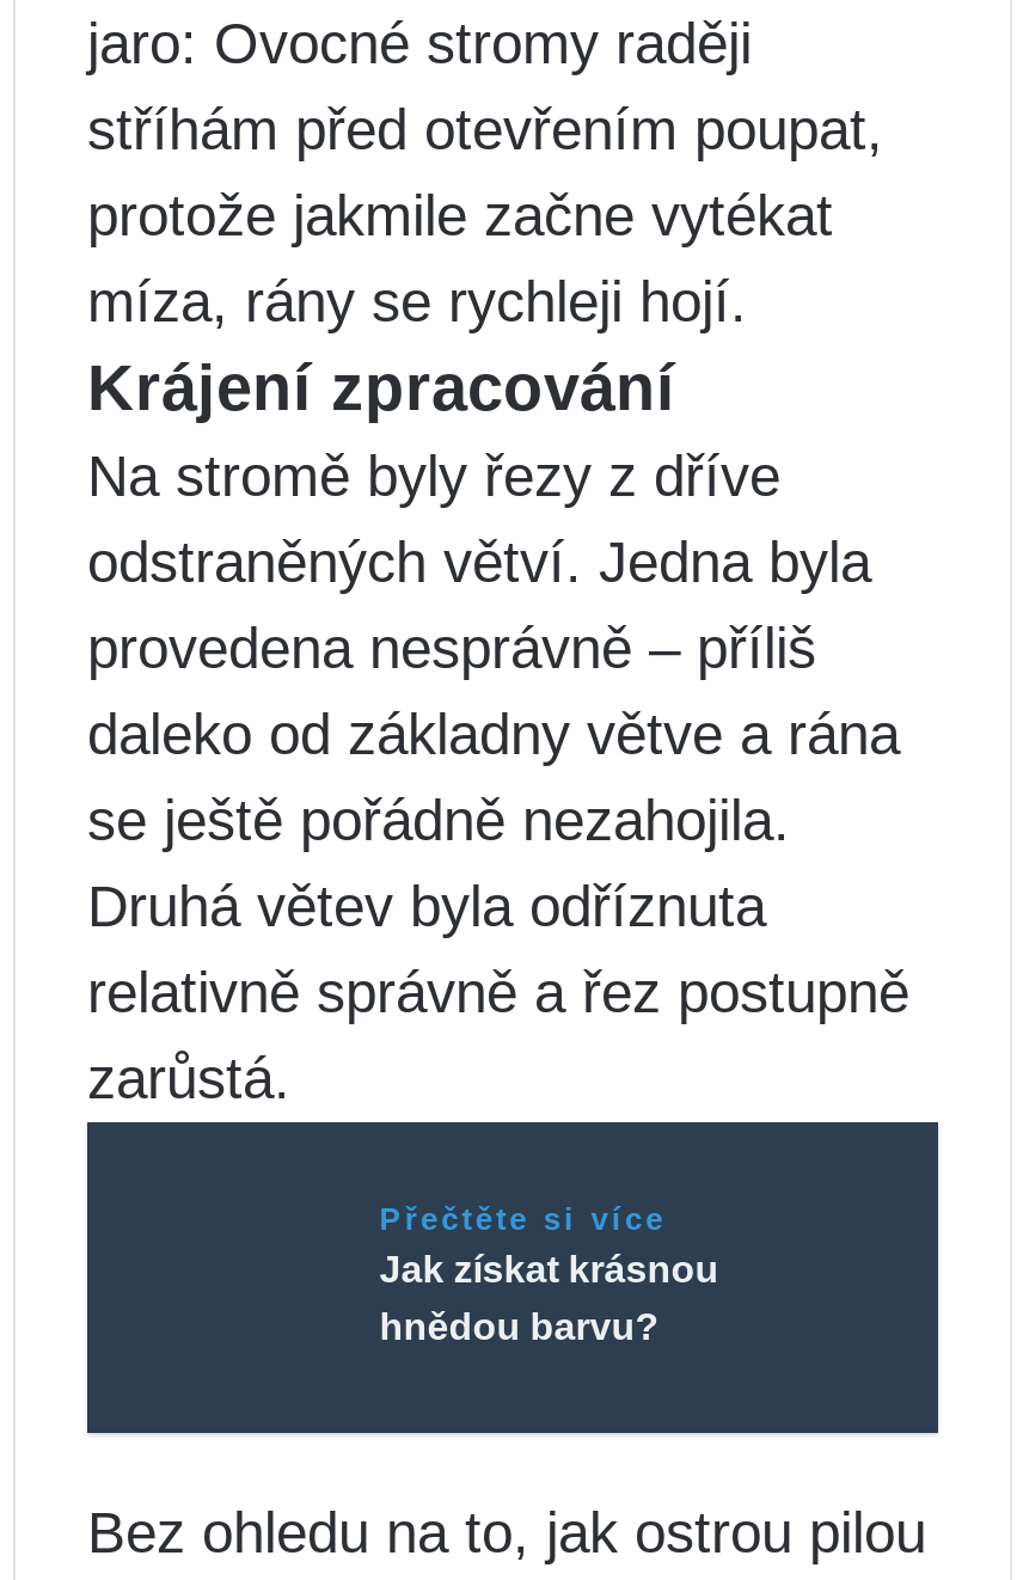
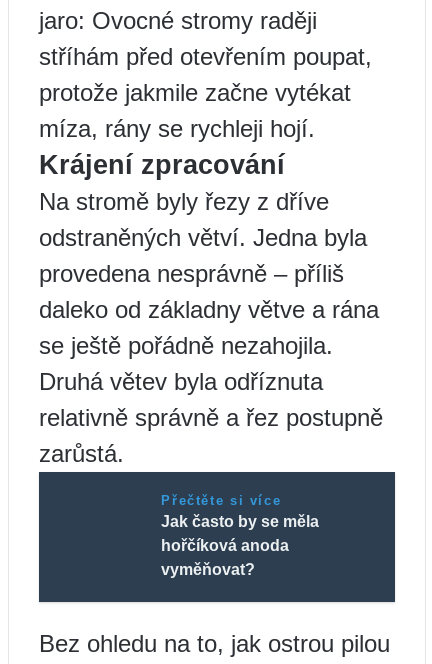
[380,1249,719,1347] Jak získat krásnou | hnědou barvu? -> [161,513,319,578] Jak často by se měla | hořčíková anoda | vyměňovat?

